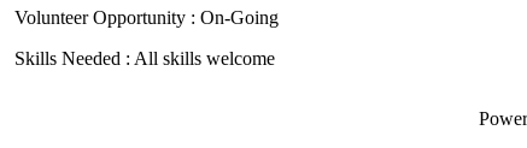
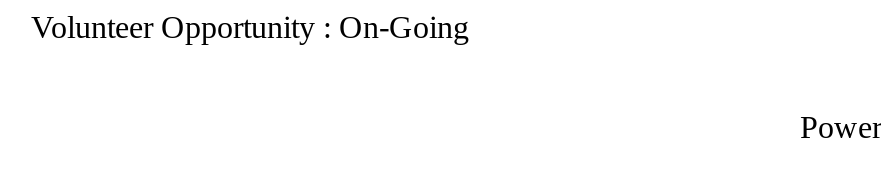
[14,48,275,68] Skills Needed : All skills welcome -> none

